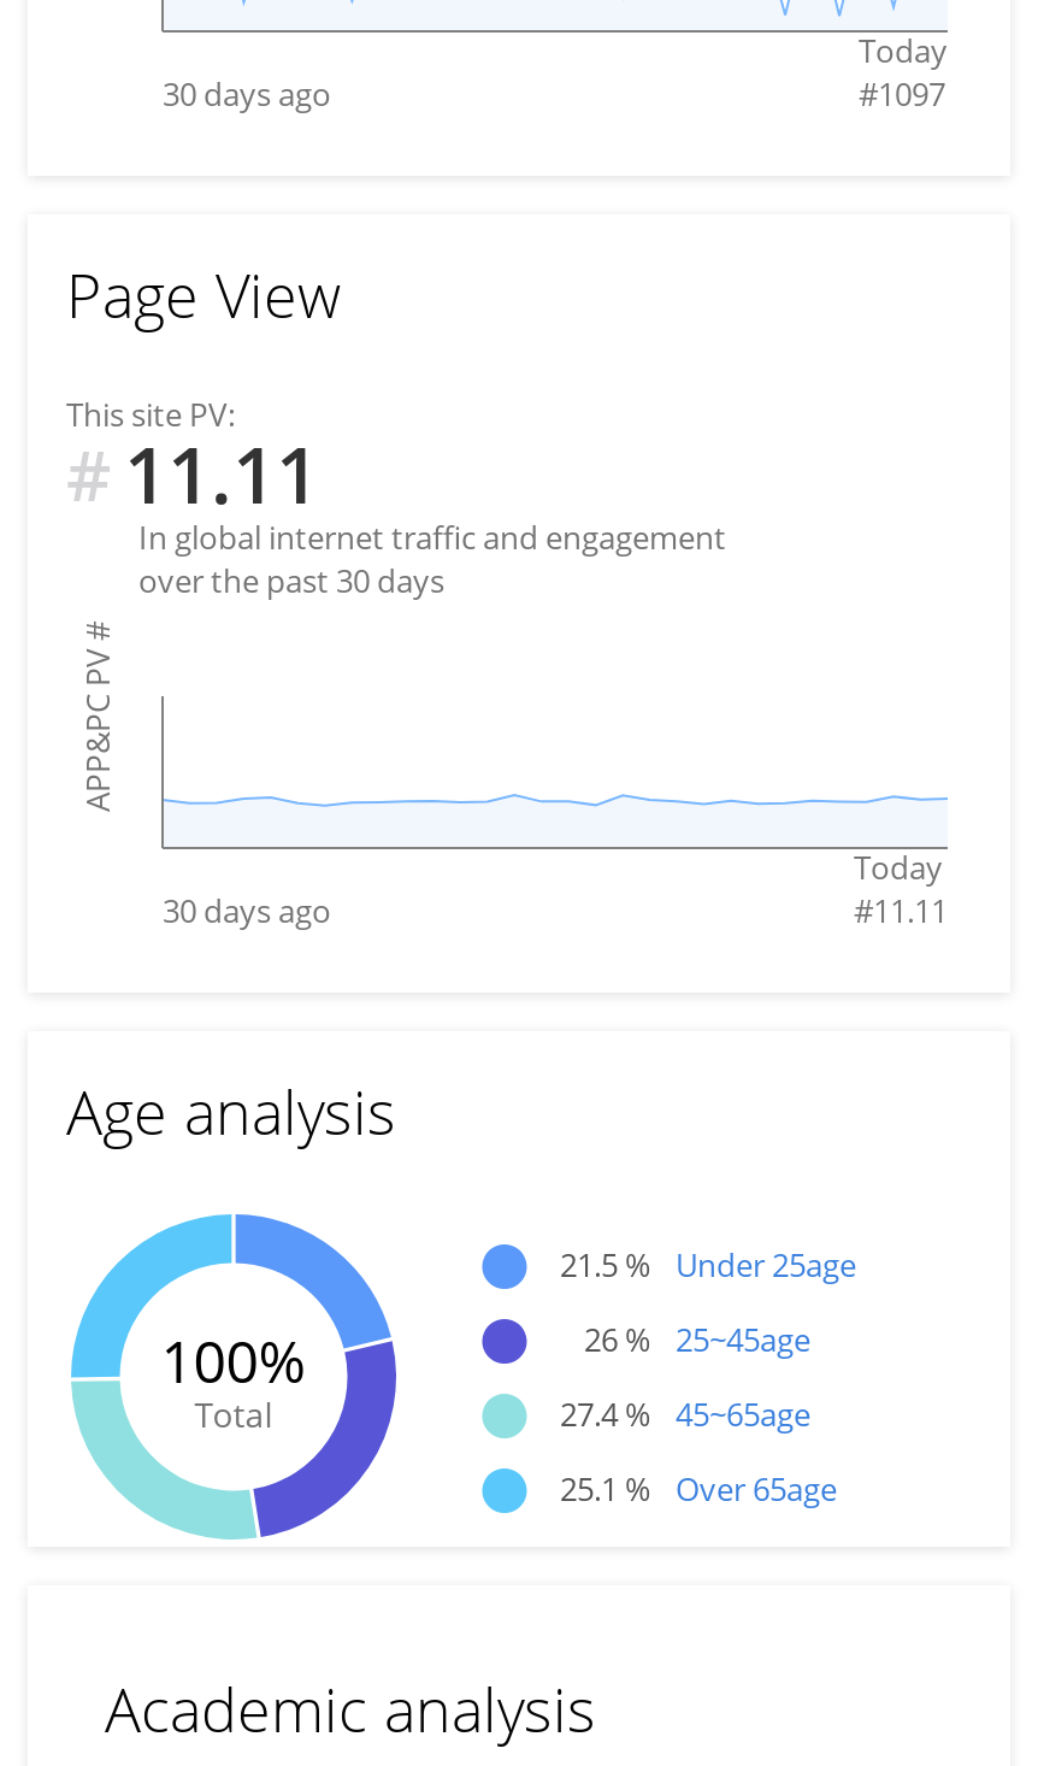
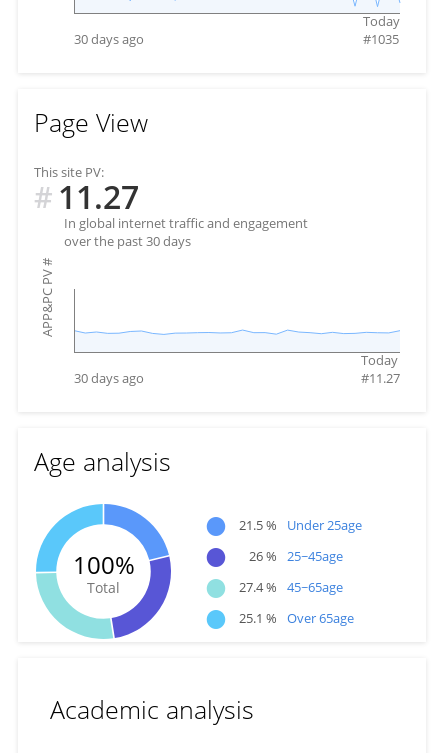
[859,71,945,114] #1097 -> [363,29,399,47] #1035
[66,420,319,524] # 11.11 -> [34,174,139,217] # 11.27
[854,889,948,932] #11.11 -> [361,369,400,387] #11.27

